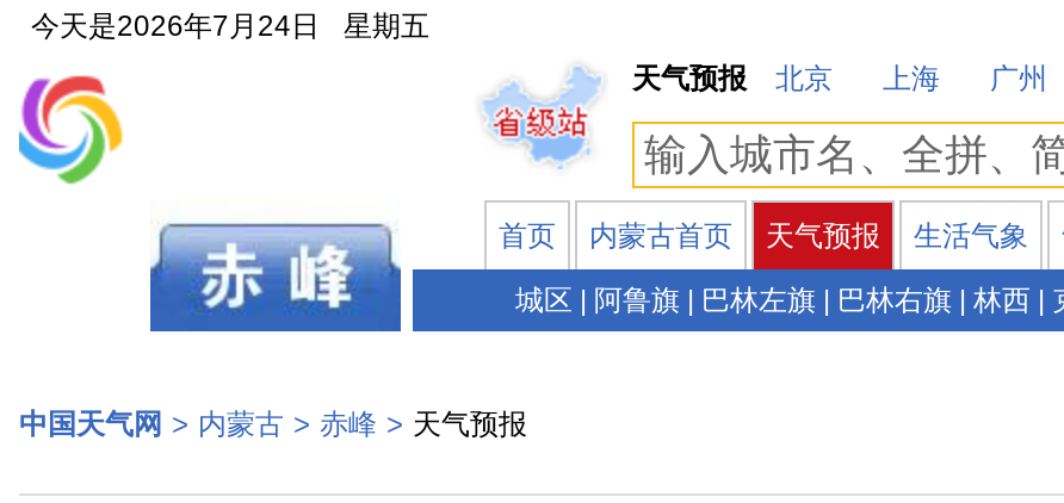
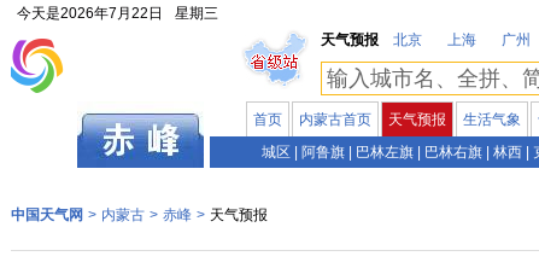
[31,10,320,43] 今天是2026年7月24日 -> [17,5,163,22] 今天是2026年7月22日
[344,10,429,43] 星期五 -> [175,5,218,22] 星期三

